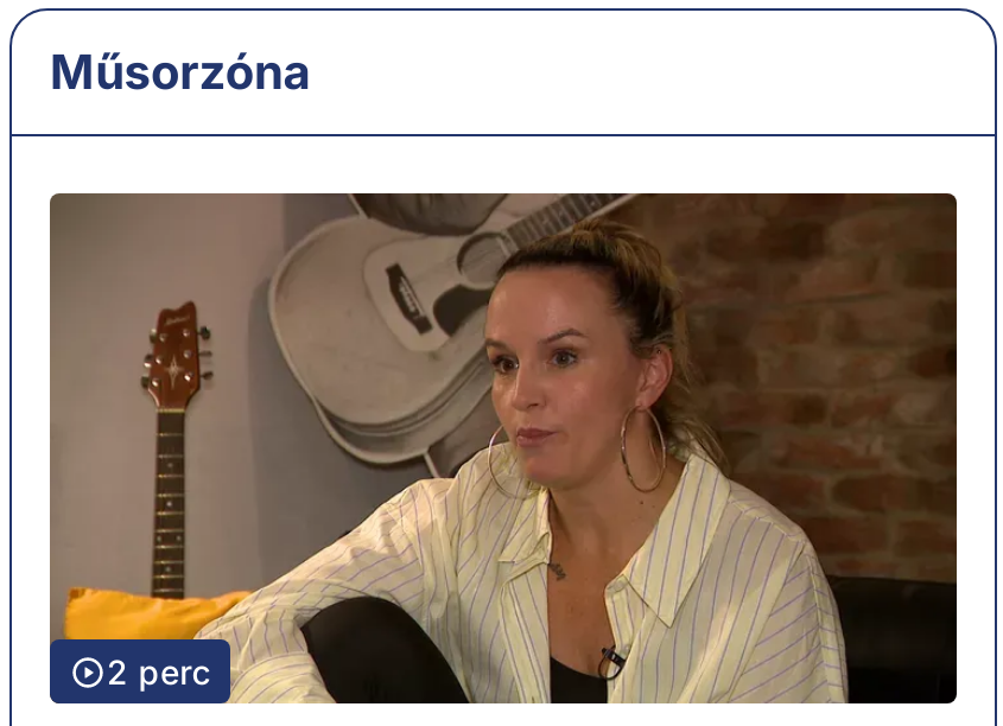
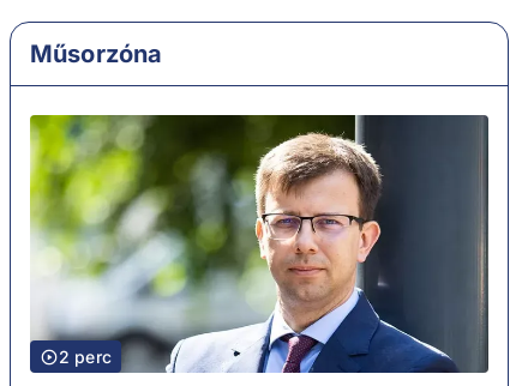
[47,190,957,707] [image] -> [29,114,488,374] [image]

